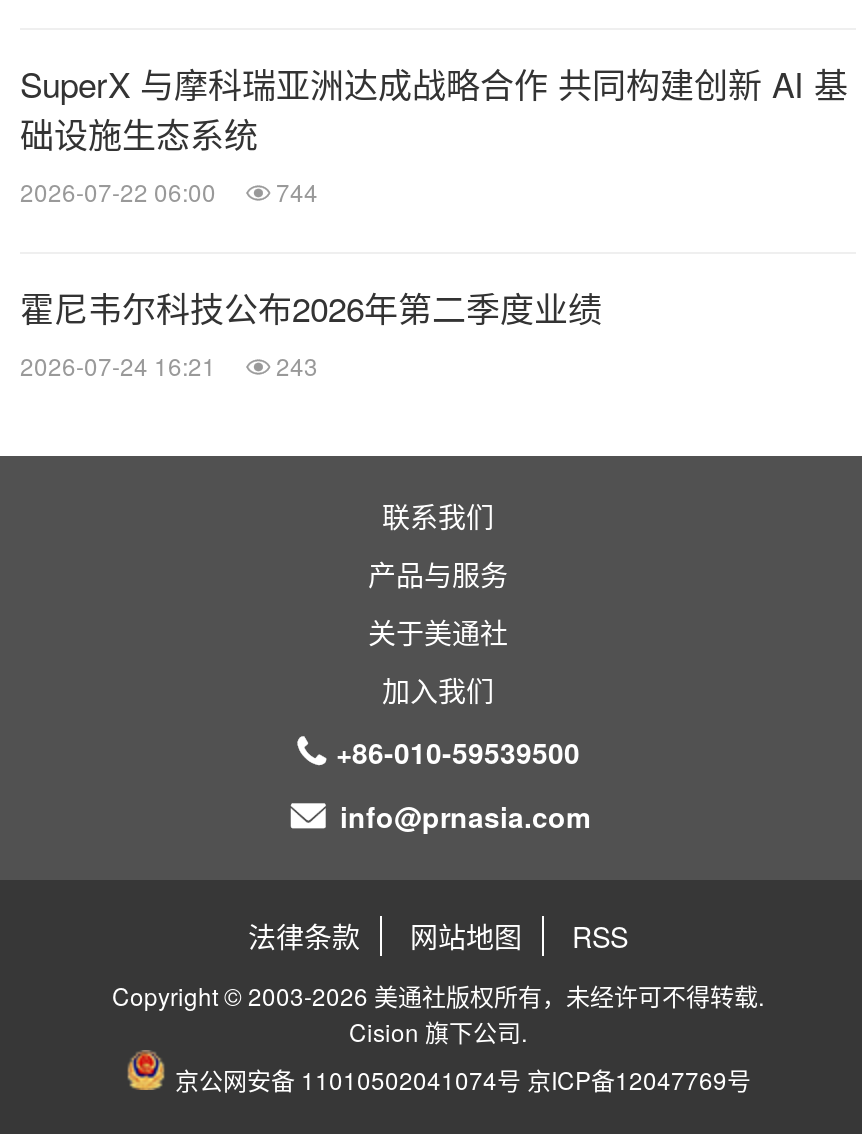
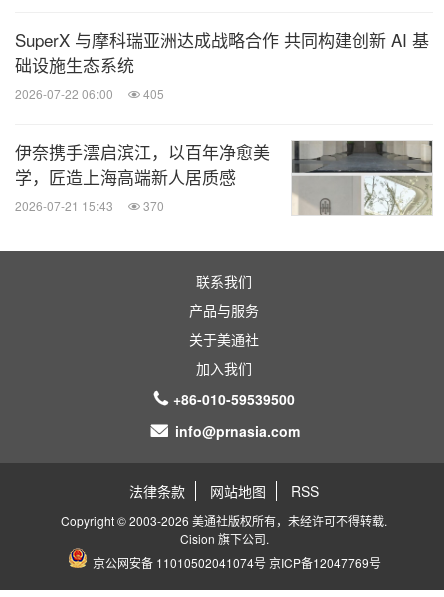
[20,173,318,207] 2026-07-22 06:00 744 -> [15,84,164,101] 2026-07-22 06:00 405
none -> [291,140,433,216] [image]
[20,281,602,381] 霍尼韦尔科技公布2026年第二季度业绩 | 2026-07-24 16:21 | 243 -> [15,138,270,213] 伊奈携手澐启滨江，以百年净愈美 | 学，匠造上海高端新人居质感 | 2026-07-21 15:43 | 370

